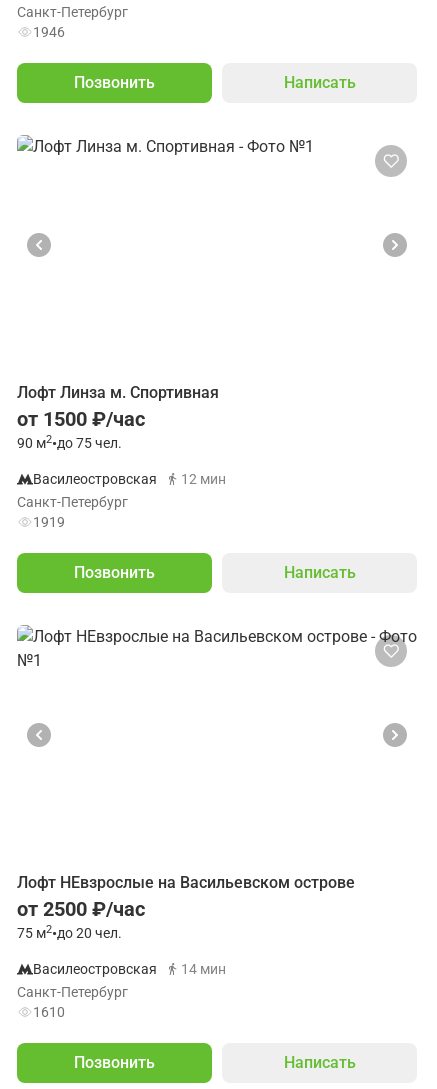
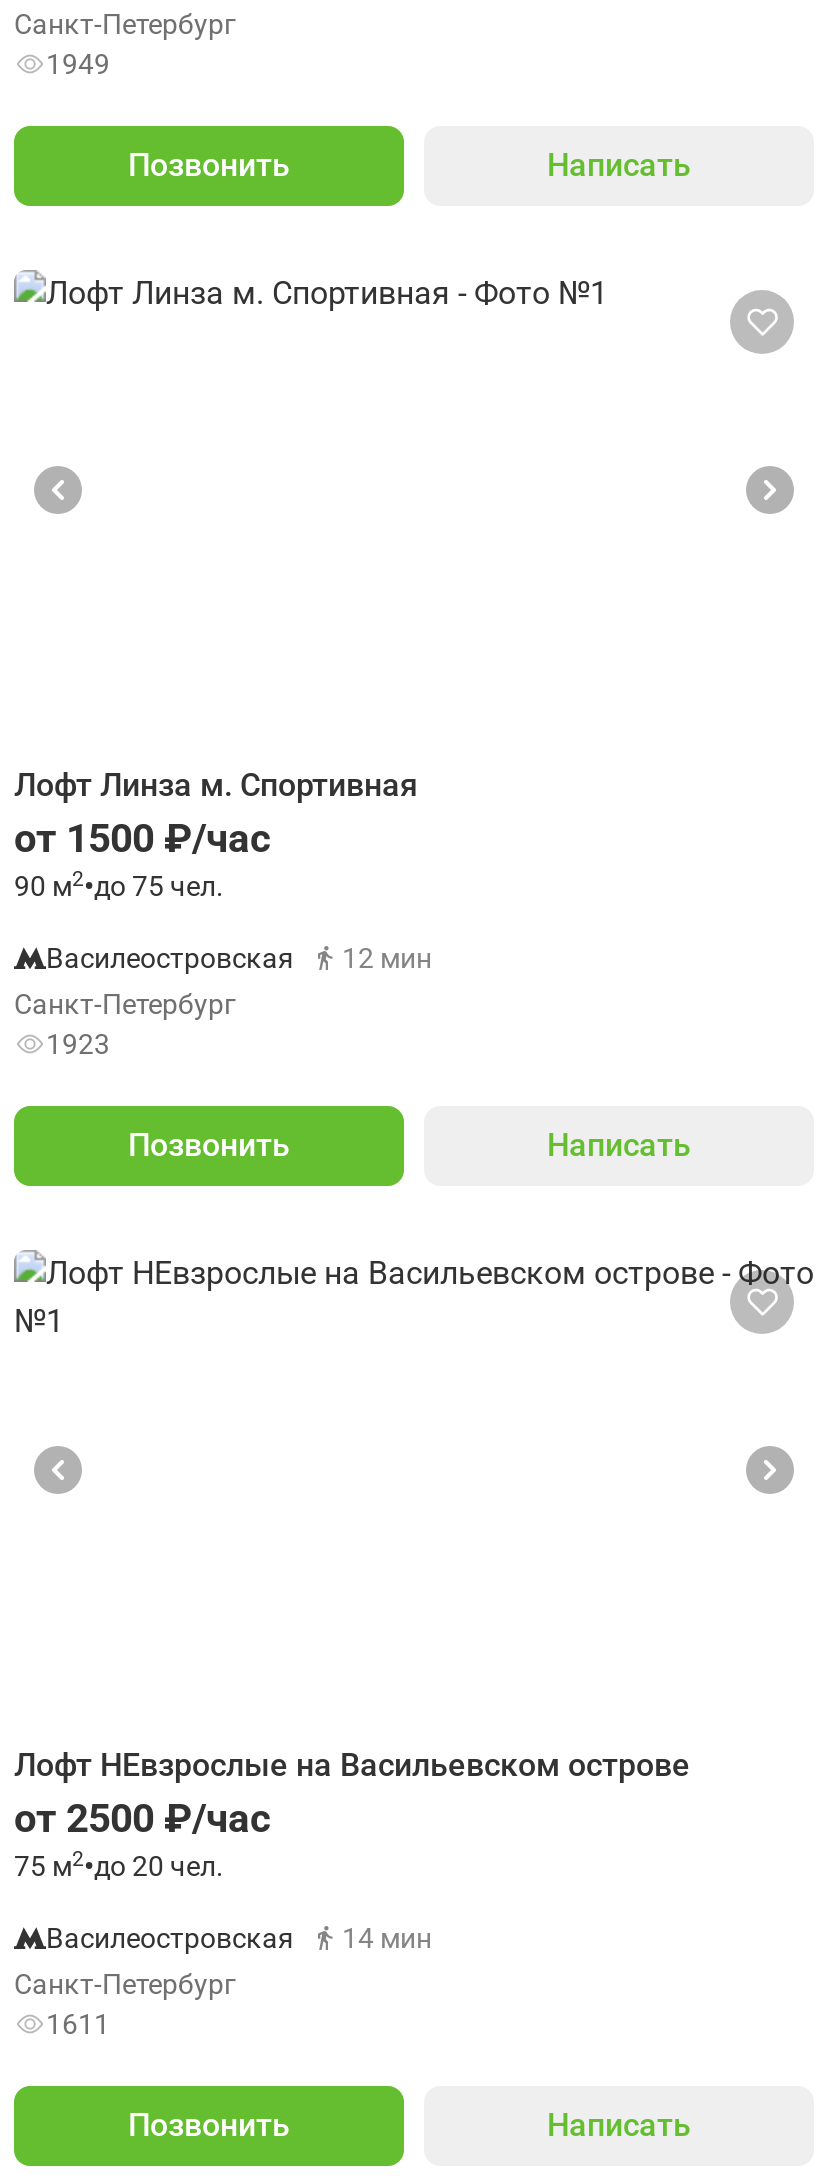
[33,24,65,40] 1946 -> [46,48,110,80] 1949
[33,514,65,530] 1919 -> [46,1028,110,1060] 1923
[33,1004,65,1020] 1610 -> [46,2008,110,2040] 1611

